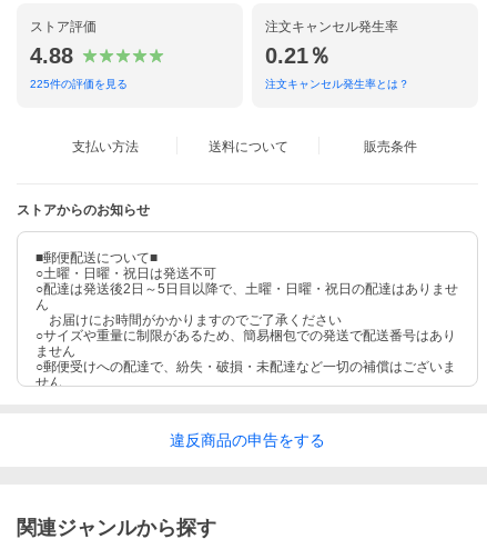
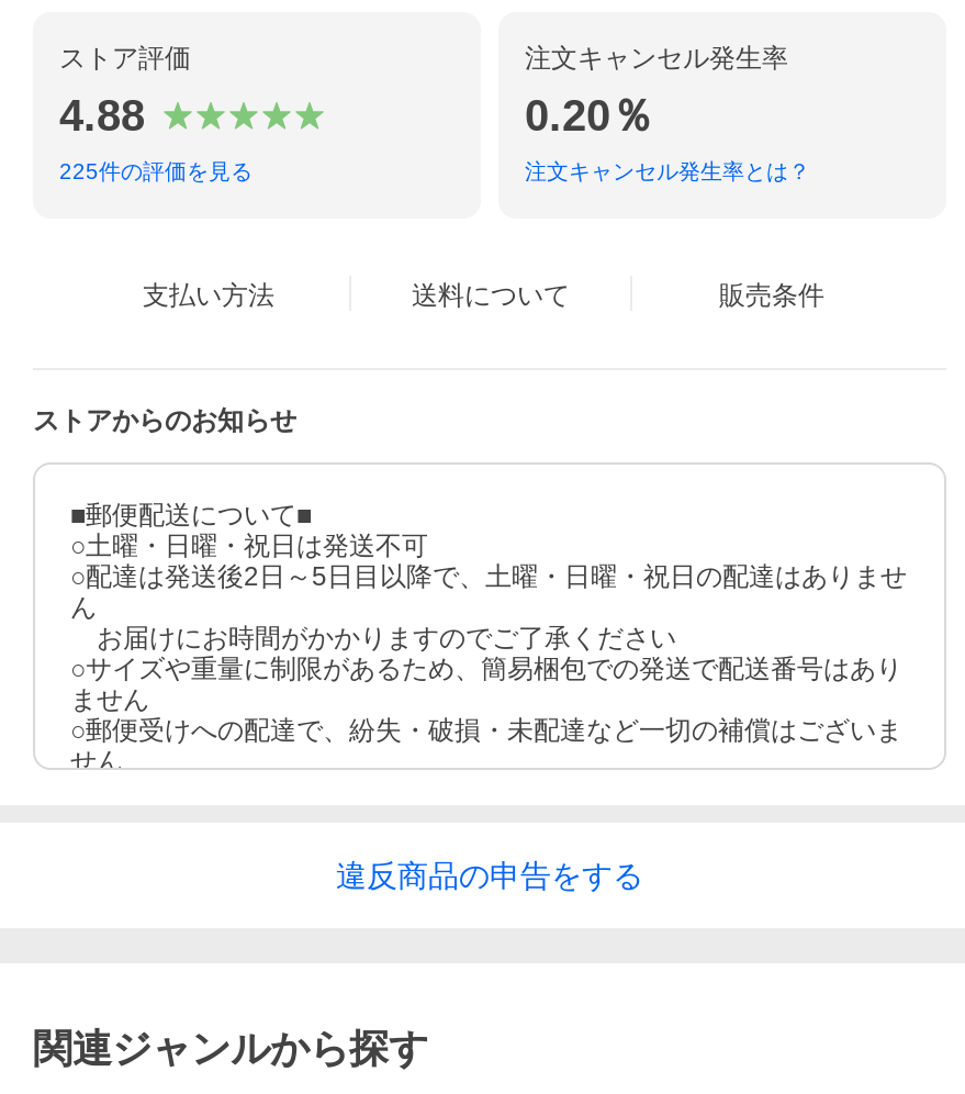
[265,44,331,68] 0.21％ -> [525,92,654,140] 0.20％

